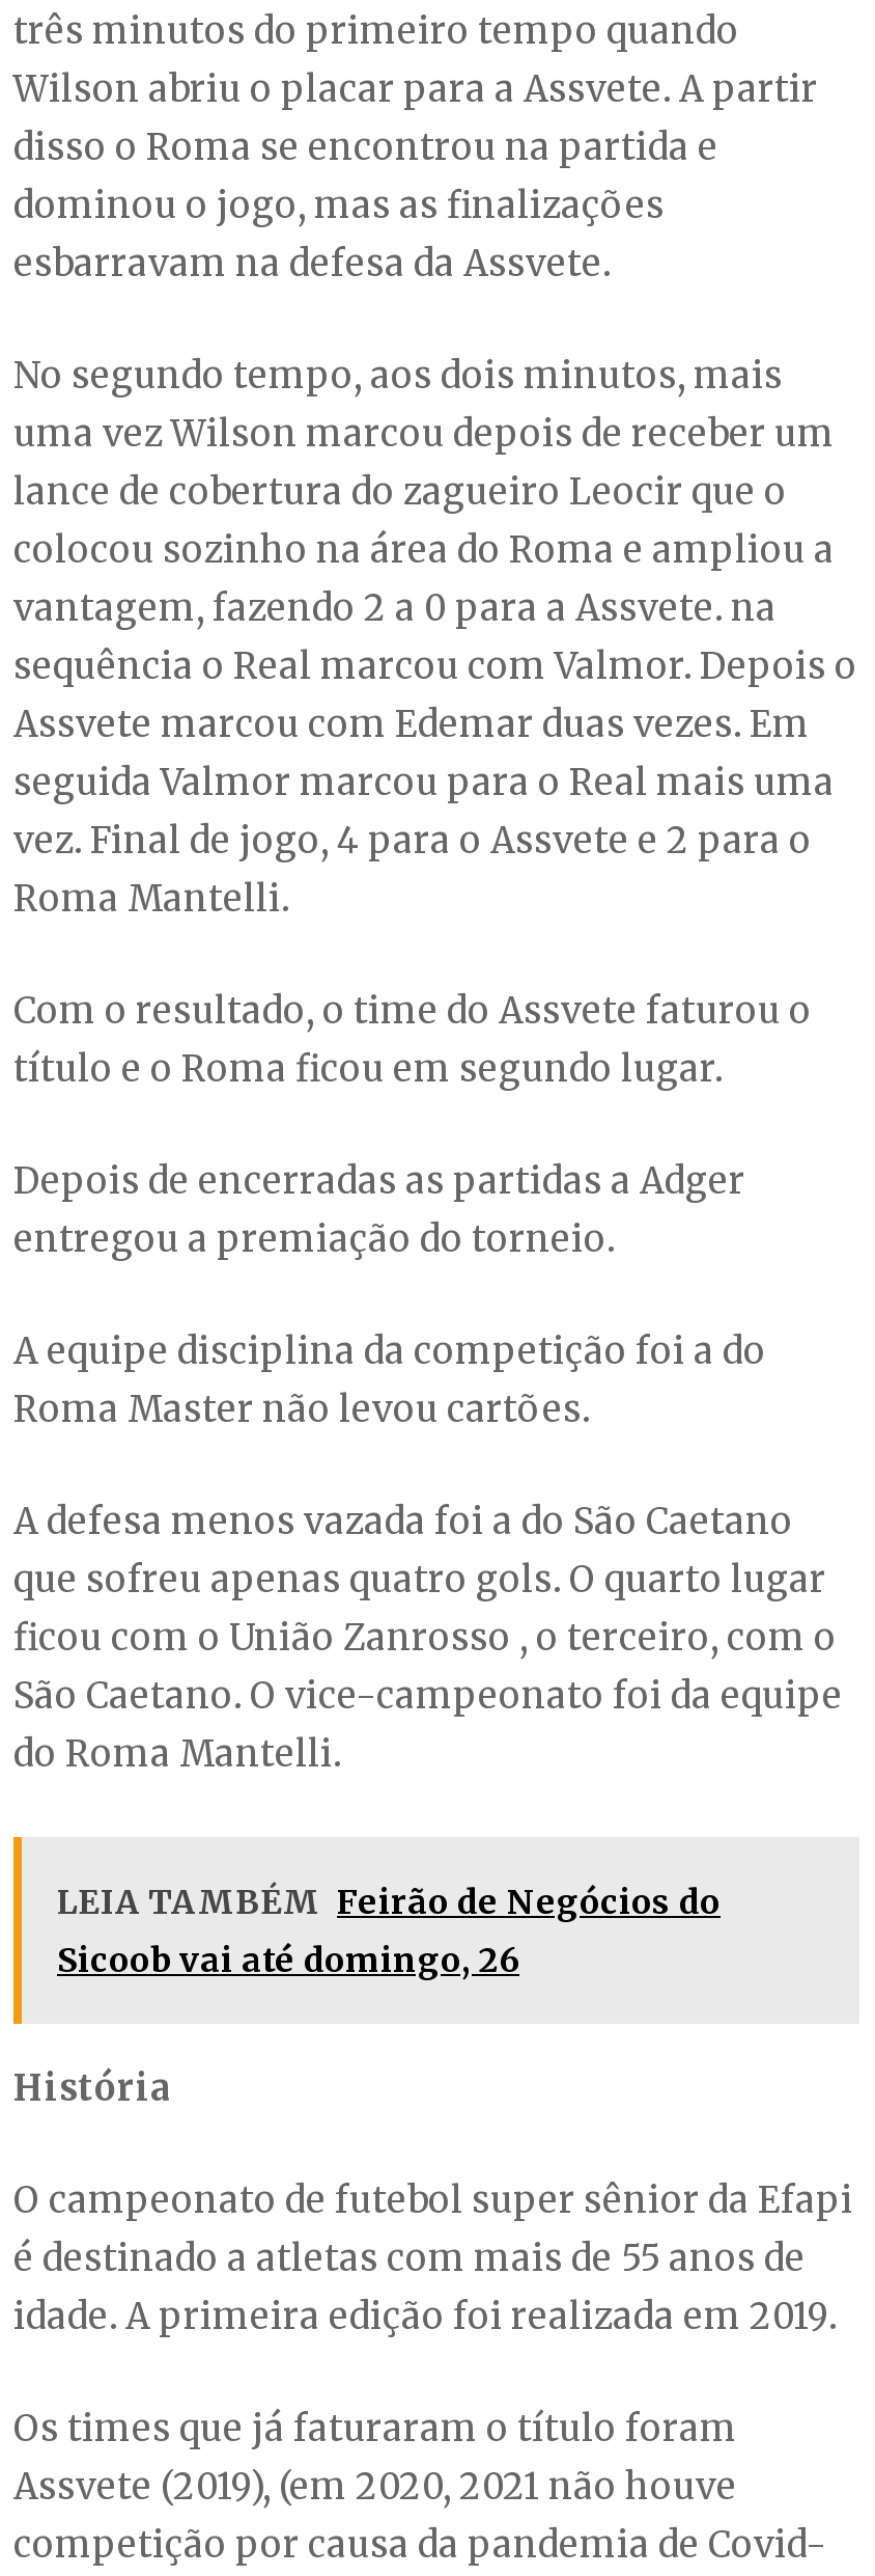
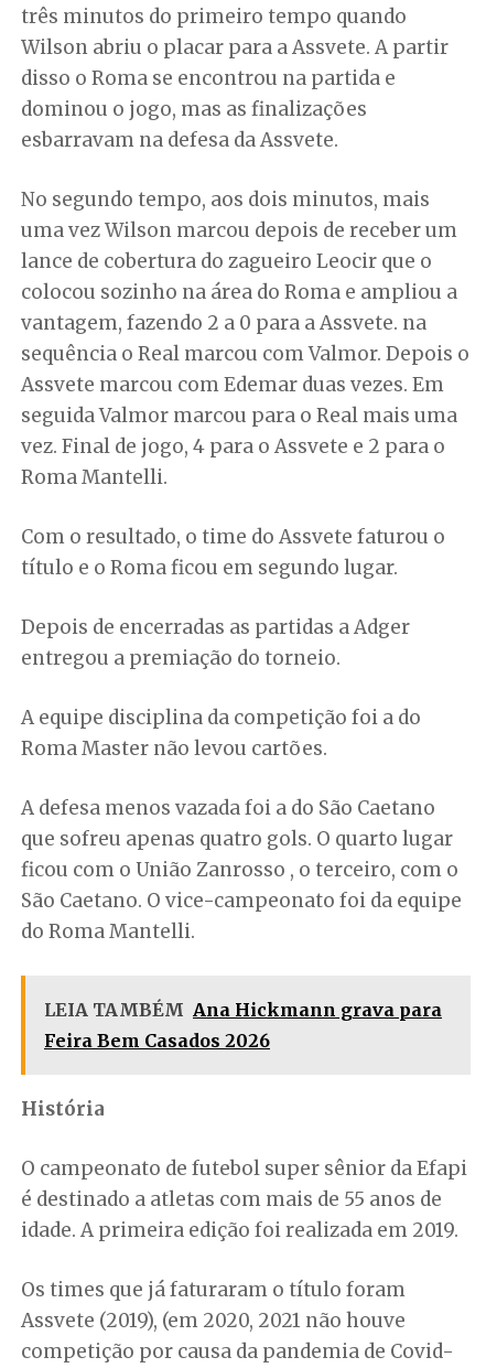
[57,1880,721,1980] LEIA TAMBÉM Feirão de Negócios do | Sicoob vai até domingo, 26 -> [44,999,442,1052] LEIA TAMBÉM Ana Hickmann grava para | Feira Bem Casados 2026

